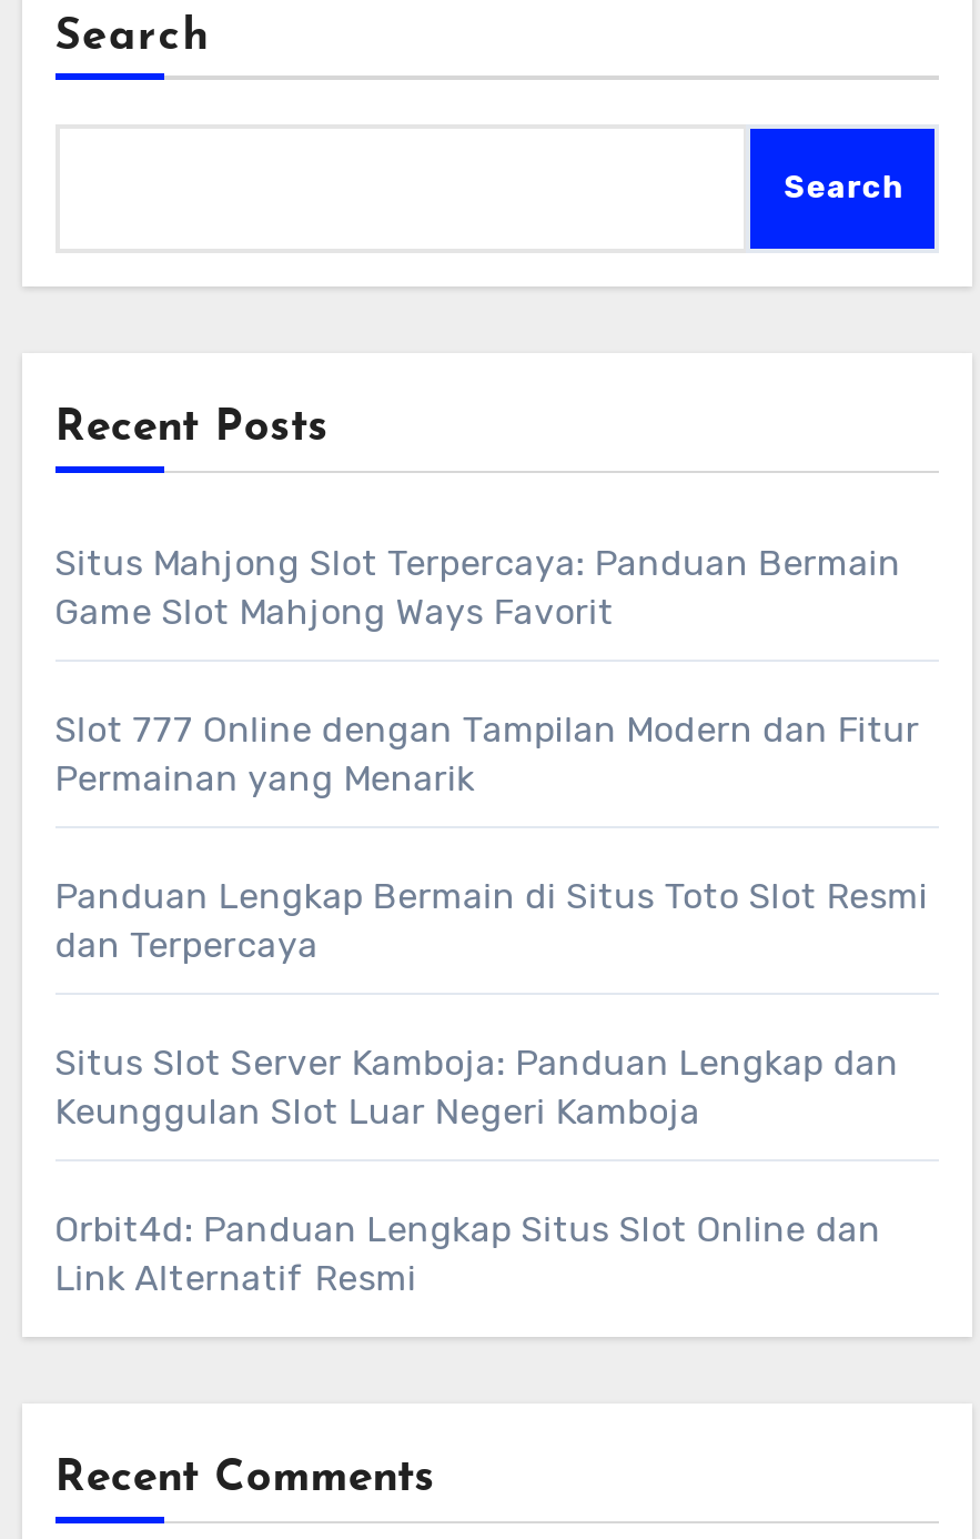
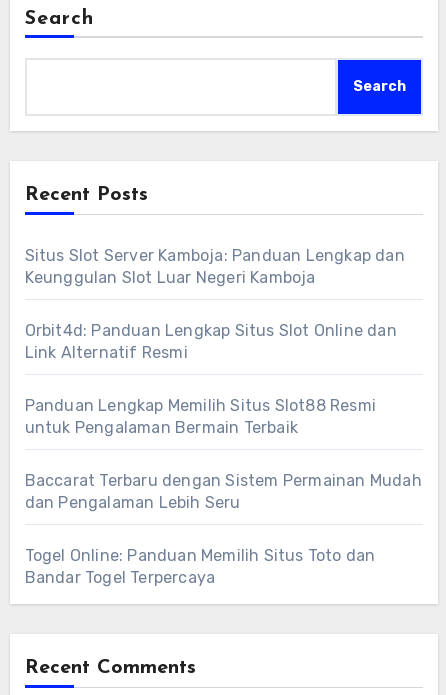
[55,541,928,966] Situs Mahjong Slot Terpercaya: Panduan Bermain | Game Slot Mahjong Ways Favorit | Slot 777 Online dengan Tampilan Modern dan Fitur | Permainan yang Menarik | Panduan Lengkap Bermain di Situs Toto Slot Resmi | dan Terpercaya -> none
moved [55,1041,899,1299] -> [25,246,405,362]: Situs Slot Server Kamboja: Panduan Lengkap dan | Keunggulan Slot Luar Negeri Kamboja | Orbit4d: Panduan Lengkap Situs Slot Online dan | Link Alternatif Resmi
none -> [25,396,422,587] Panduan Lengkap Memilih Situs Slot88 Resmi | untuk Pengalaman Bermain Terbaik | Baccarat Terbaru dengan Sistem Permainan Mudah | dan Pengalaman Lebih Seru | Togel Online: Panduan Memilih Situs Toto dan | Bandar Togel Terpercaya

